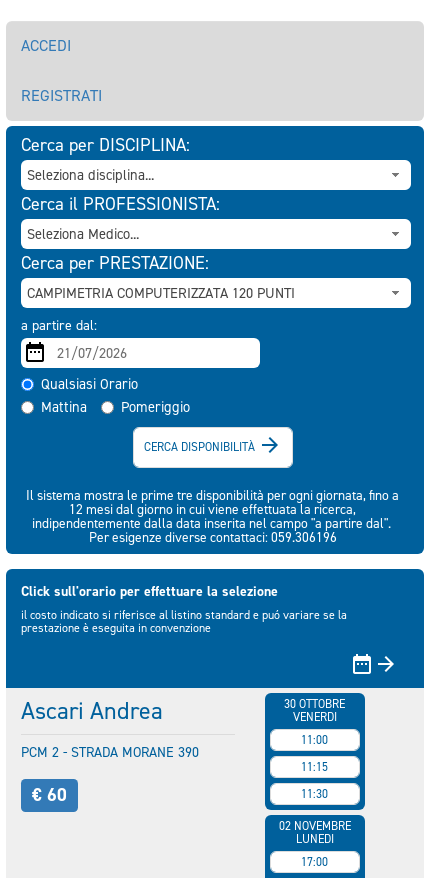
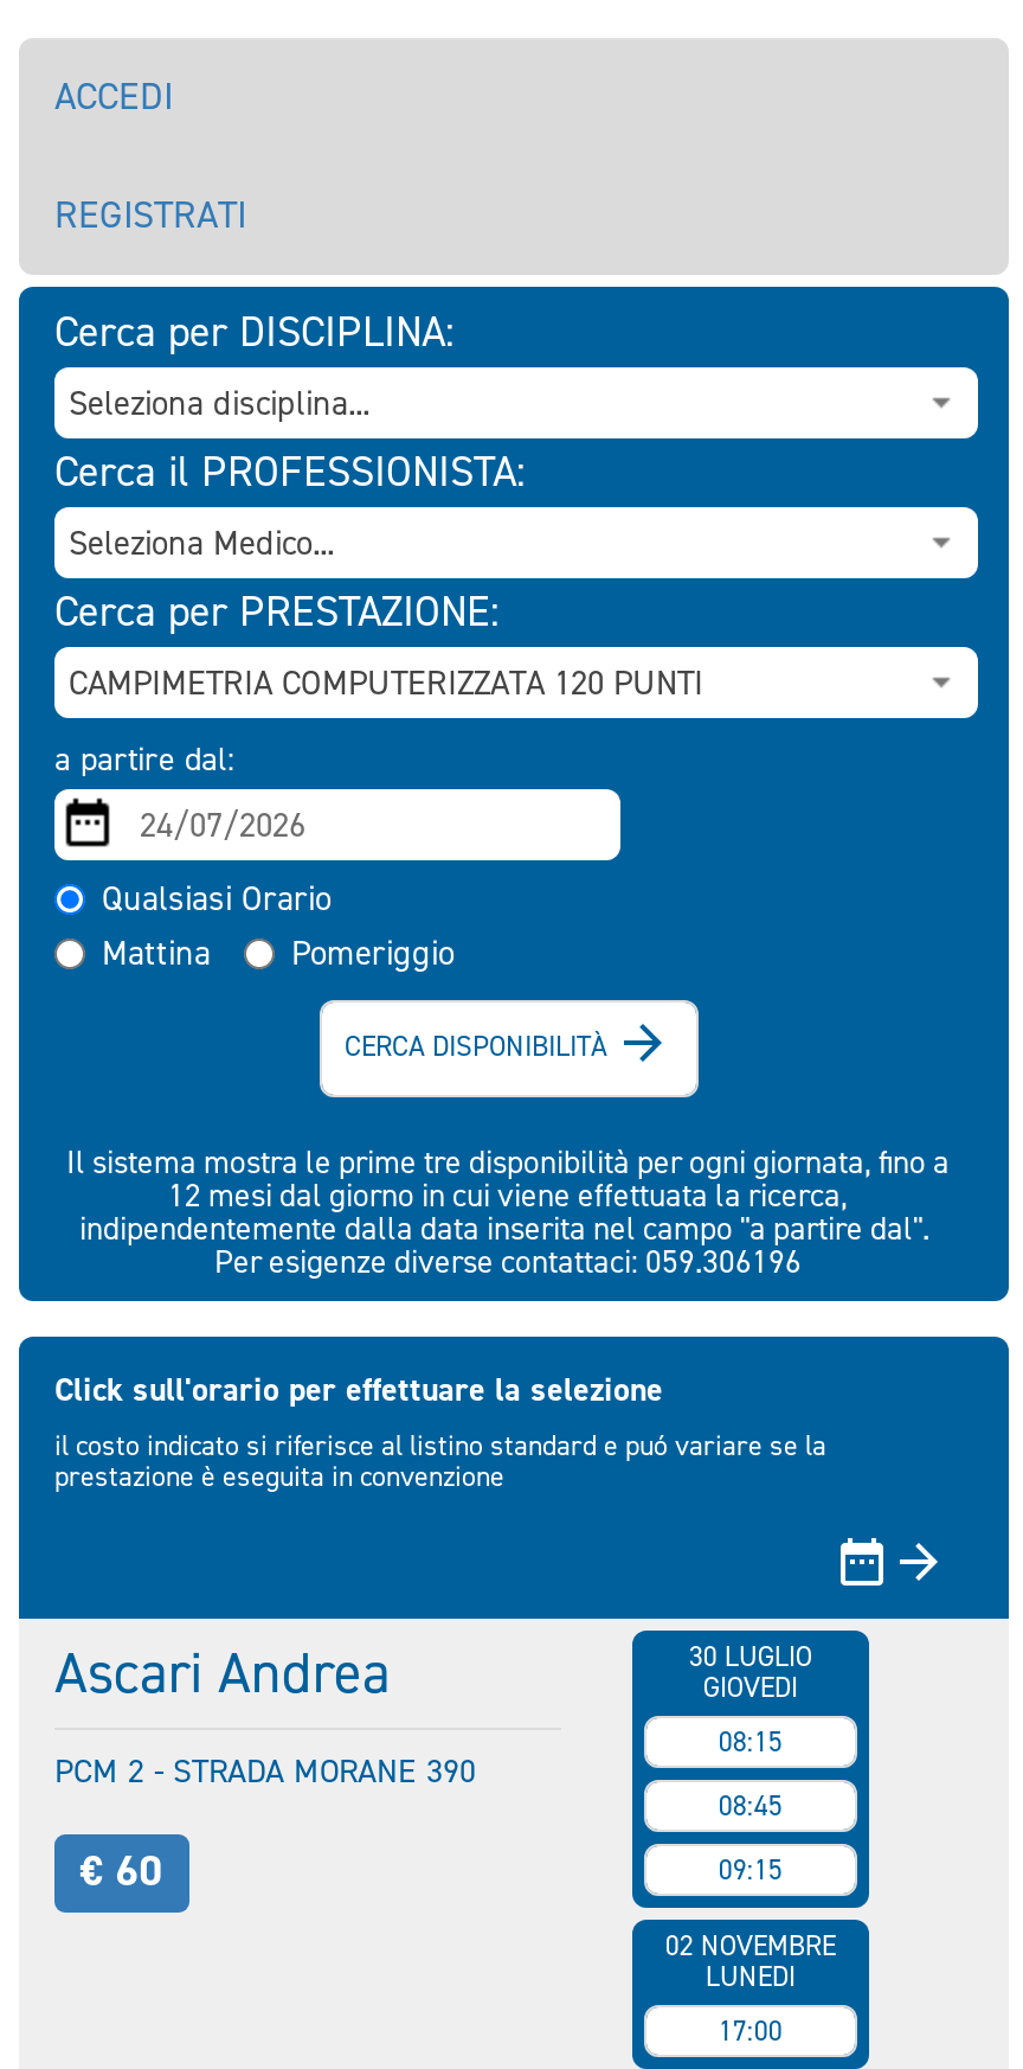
[284,696,345,748] 30 OTTOBRE | VENERDI | 11:00 -> [689,1637,812,1760] 30 LUGLIO | GIOVEDI | 08:15
[301,759,328,775] 11:15 -> [718,1786,782,1824] 08:45
[301,786,328,802] 11:30 -> [718,1850,782,1888] 09:15

